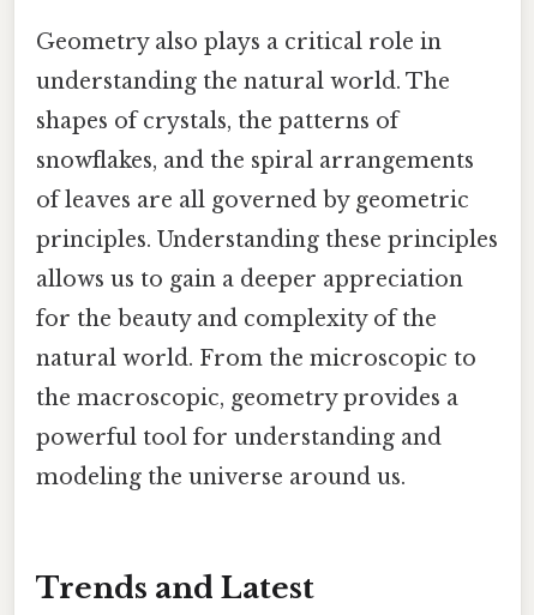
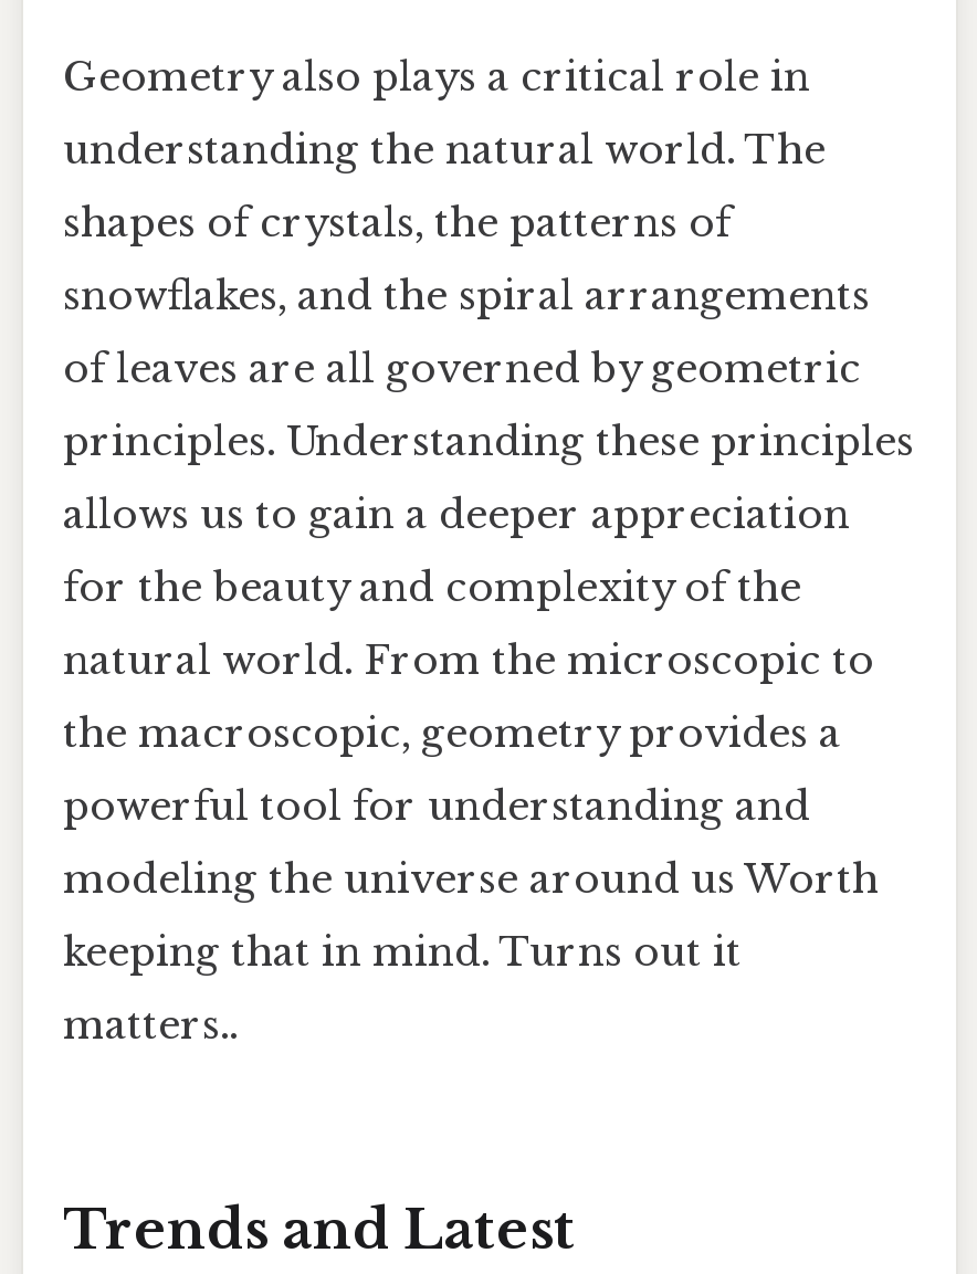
[36,464,406,490] modeling the universe around us. -> [63,856,879,1051] modeling the universe around us Worth | keeping that in mind. Turns out it | matters..

